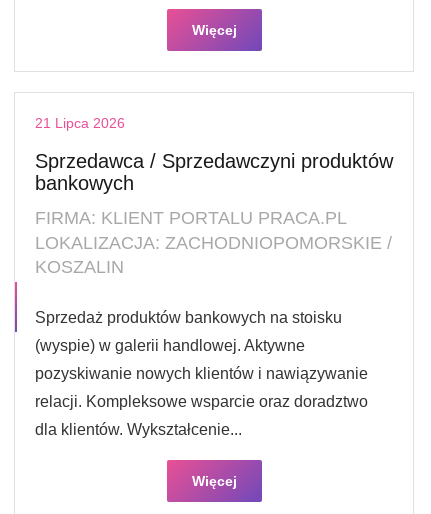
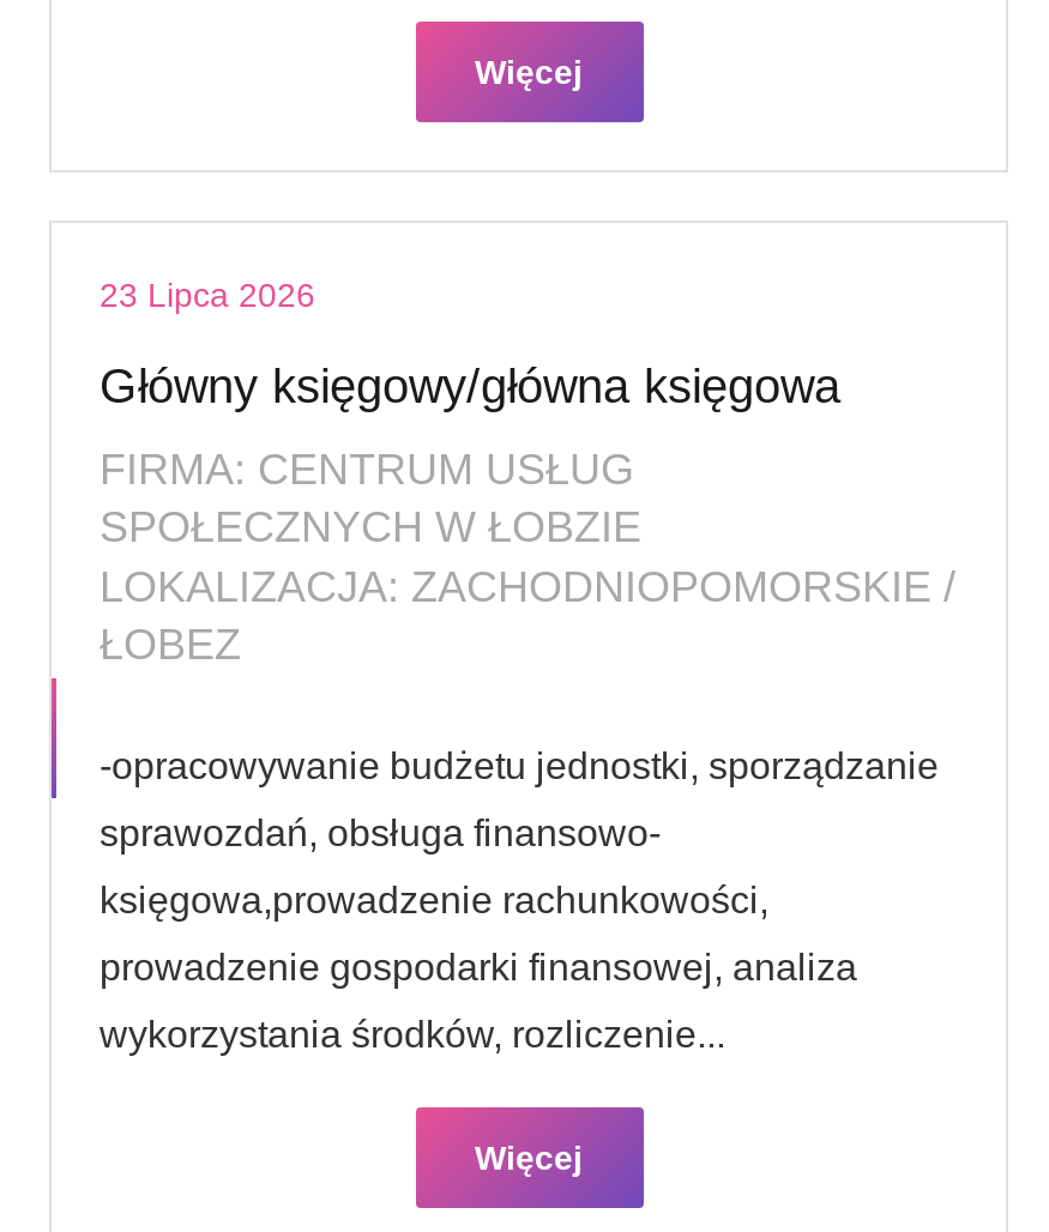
[35,115,125,131] 21 Lipca 2026 -> [100,276,315,314] 23 Lipca 2026
[35,150,393,194] Sprzedawca / Sprzedawczyni produktów | bankowych -> [100,360,840,412] Główny księgowy/główna księgowa
[35,208,347,228] FIRMA: KLIENT PORTALU PRACA.PL -> [100,446,641,551] FIRMA: CENTRUM USŁUG | SPOŁECZNYCH W ŁOBZIE
[35,257,124,277] KOSZALIN -> [100,621,241,669] ŁOBEZ
[35,309,342,326] Sprzedaż produktów bankowych na stoisku -> [100,745,939,786] -opracowywanie budżetu jednostki, sporządzanie
[35,337,305,354] (wyspie) w galerii handlowej. Aktywne -> [100,813,661,853] sprawozdań, obsługa finansowo-
[35,365,368,382] pozyskiwanie nowych klientów i nawiązywanie -> [100,880,768,920] księgowa,prowadzenie rachunkowości,
[35,393,368,410] relacji. Kompleksowe wsparcie oraz doradztwo -> [100,947,857,988] prowadzenie gospodarki finansowej, analiza
[35,421,242,438] dla klientów. Wykształcenie... -> [100,1014,725,1055] wykorzystania środków, rozliczenie...

